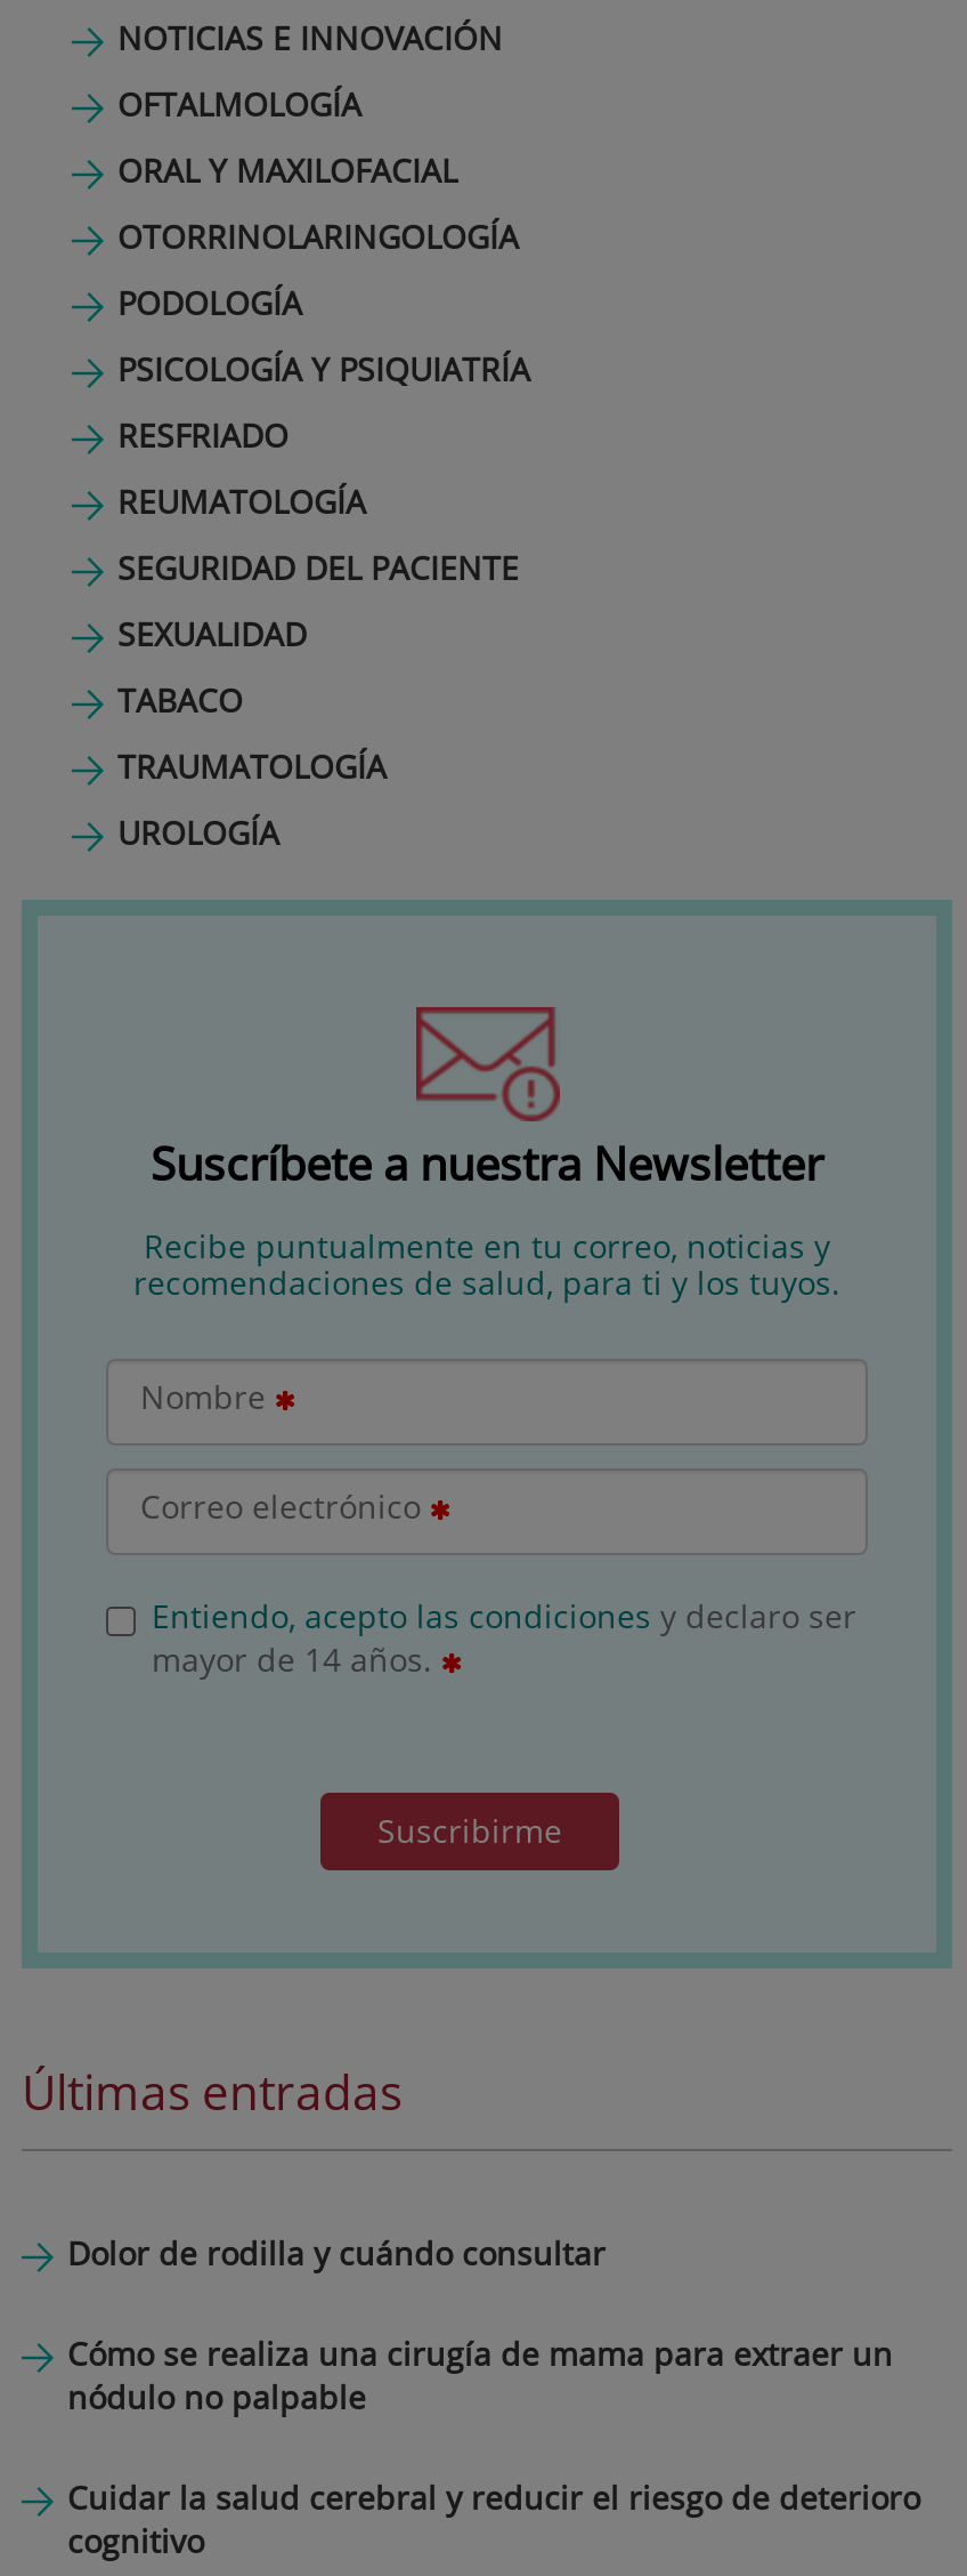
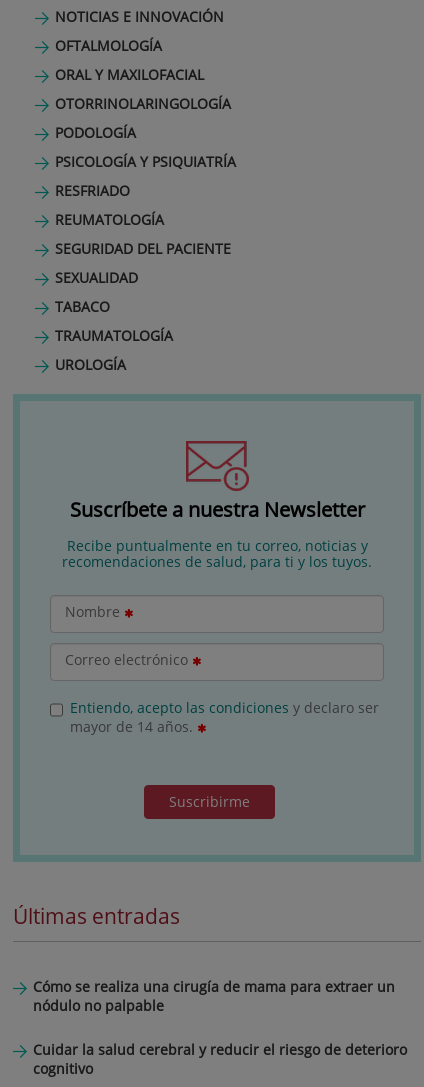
[67,2232,606,2275] Dolor de rodilla y cuándo consultar -> none

